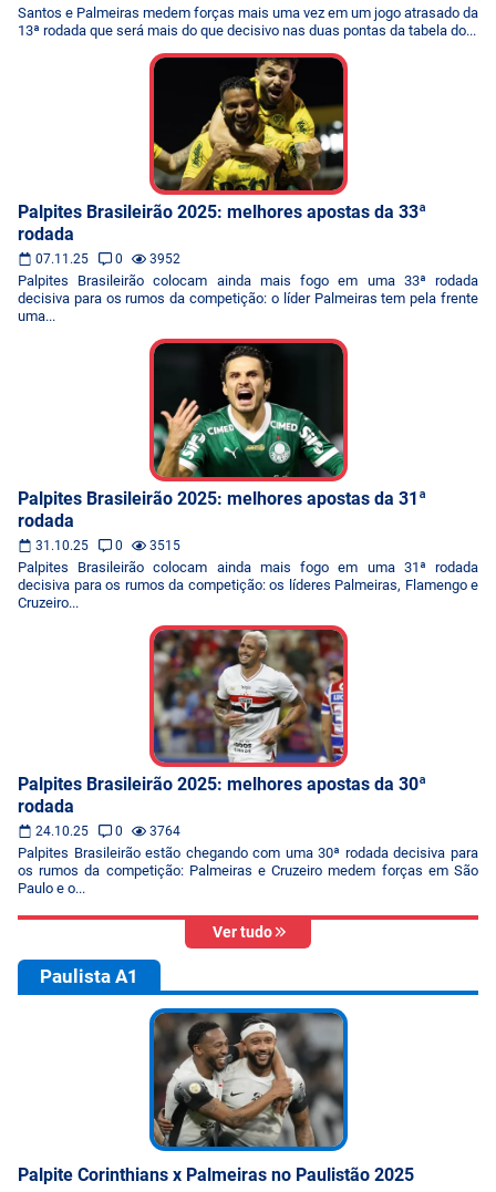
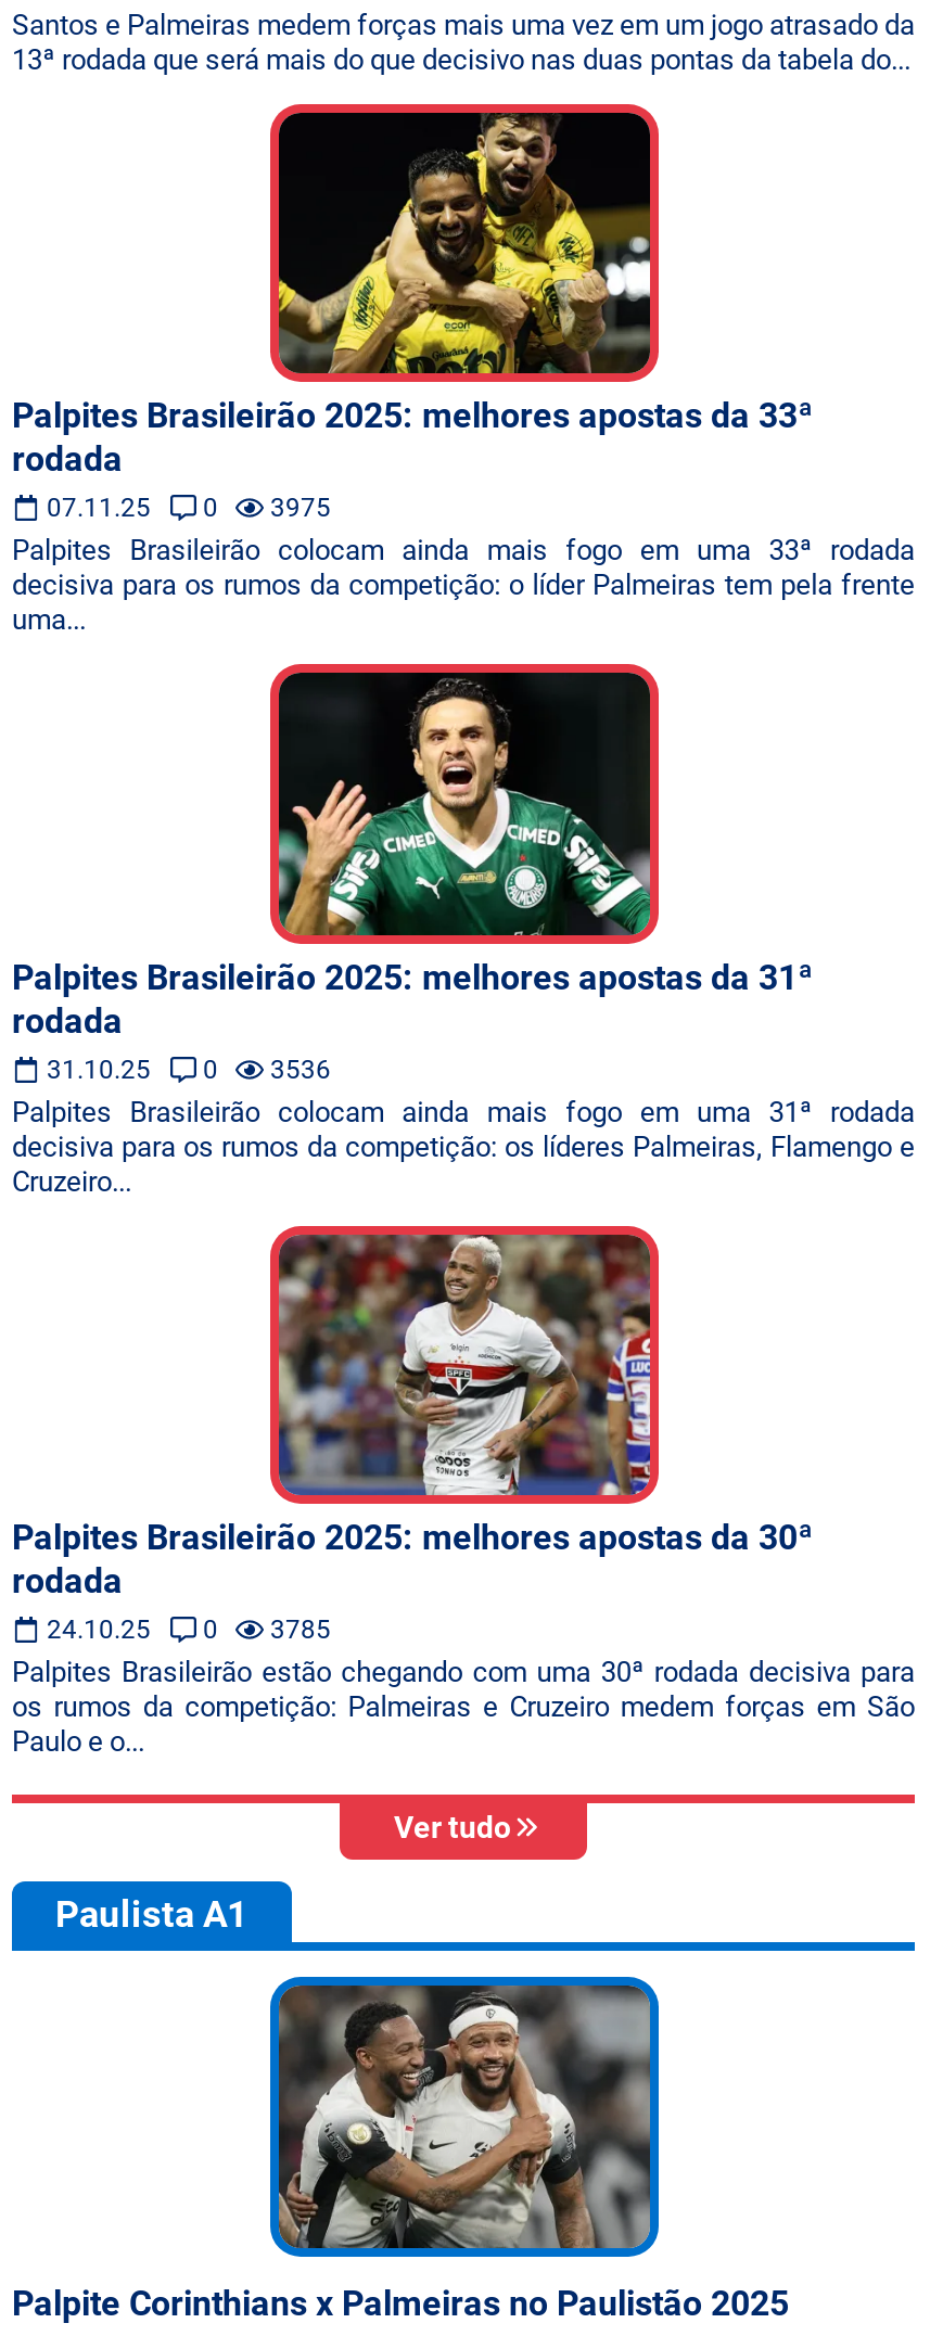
[35,252,180,267] 07.11.25 0 3952 -> [47,493,331,524] 07.11.25 0 3975
[35,538,180,553] 31.10.25 0 3515 -> [47,1054,331,1085] 31.10.25 0 3536
[35,824,180,839] 24.10.25 0 3764 -> [47,1616,331,1646] 24.10.25 0 3785

